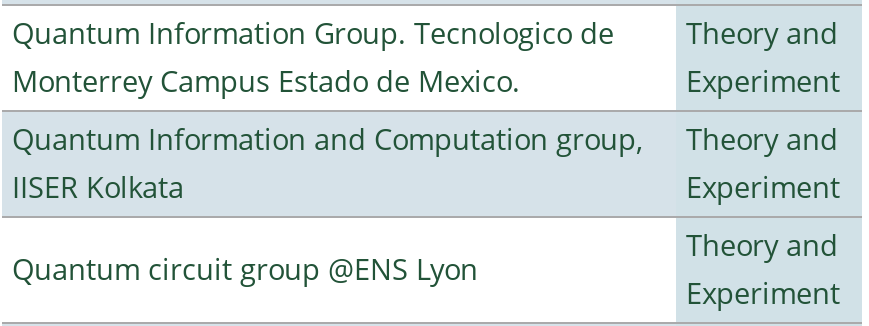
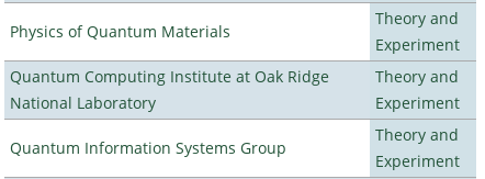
[12,14,614,100] Quantum Information Group. Tecnologico de | Monterrey Campus Estado de Mexico. -> [10,21,230,42] Physics of Quantum Materials
[12,120,642,206] Quantum Information and Computation group, | IISER Kolkata -> [10,66,329,113] Quantum Computing Institute at Oak Ridge | National Laboratory
[12,250,478,288] Quantum circuit group @ENS Lyon -> [10,137,286,158] Quantum Information Systems Group

